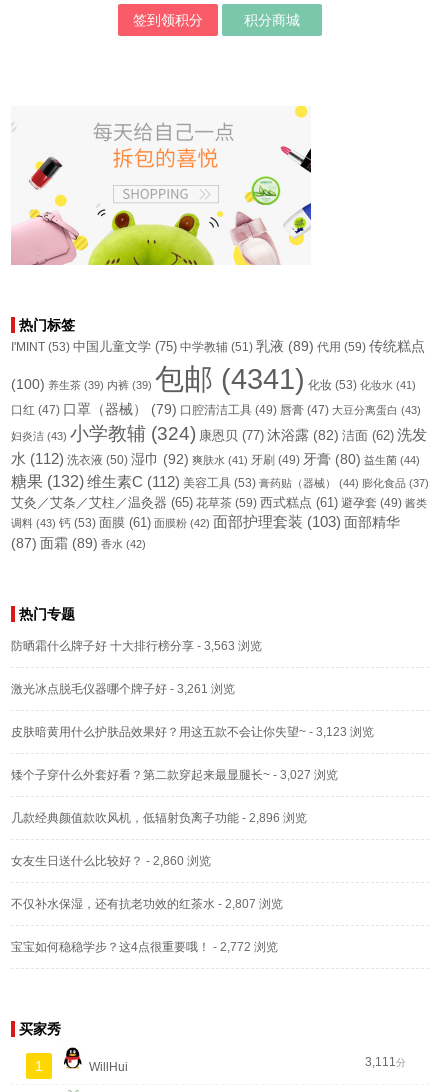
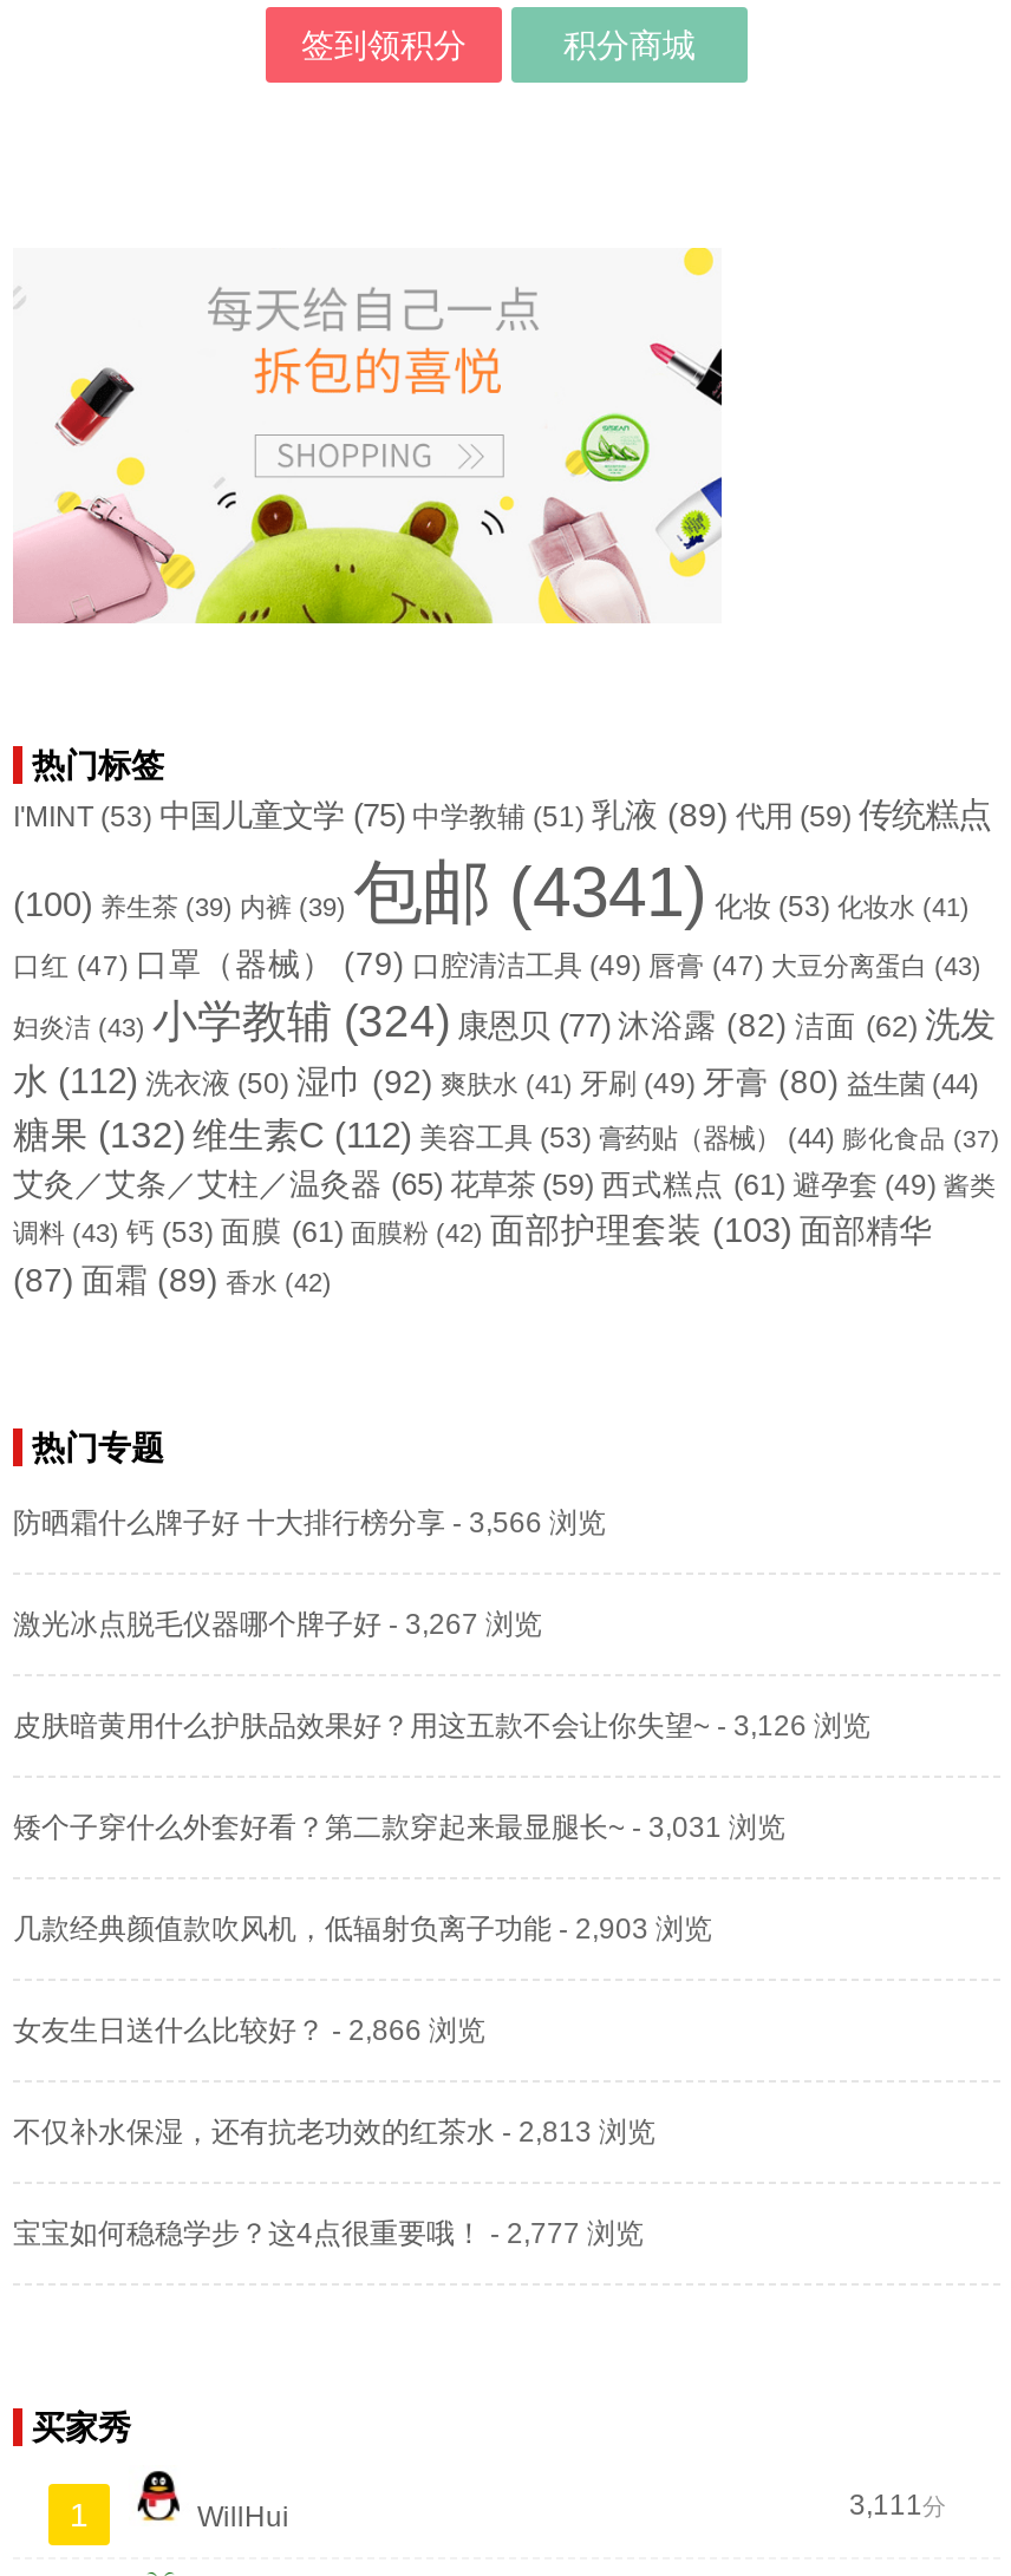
[11,639,262,653] 防晒霜什么牌子好 十大排行榜分享- 3,563 浏览 -> [13,1505,606,1539] 防晒霜什么牌子好 十大排行榜分享- 3,566 浏览
[11,682,235,696] 激光冰点脱毛仪器哪个牌子好- 3,261 浏览 -> [13,1607,542,1640] 激光冰点脱毛仪器哪个牌子好- 3,267 浏览
[11,725,374,739] 皮肤暗黄用什么护肤品效果好？用这五款不会让你失望~ - 3,123 浏览 -> [13,1709,870,1742] 皮肤暗黄用什么护肤品效果好？用这五款不会让你失望~ - 3,126 浏览
[11,768,338,782] 矮个子穿什么外套好看？第二款穿起来最显腿长~ - 3,027 浏览 -> [13,1810,785,1843] 矮个子穿什么外套好看？第二款穿起来最显腿长~ - 3,031 浏览
[11,811,307,825] 几款经典颜值款吹风机，低辐射负离子功能- 2,896 浏览 -> [13,1912,712,1945] 几款经典颜值款吹风机，低辐射负离子功能- 2,903 浏览
[11,854,211,868] 女友生日送什么比较好？- 2,860 浏览 -> [13,2013,485,2046] 女友生日送什么比较好？- 2,866 浏览
[11,897,283,911] 不仅补水保湿，还有抗老功效的红茶水- 2,807 浏览 -> [13,2115,655,2148] 不仅补水保湿，还有抗老功效的红茶水- 2,813 浏览
[11,940,278,954] 宝宝如何稳稳学步？这4点很重要哦！- 2,772 浏览 -> [13,2216,644,2249] 宝宝如何稳稳学步？这4点很重要哦！- 2,777 浏览

